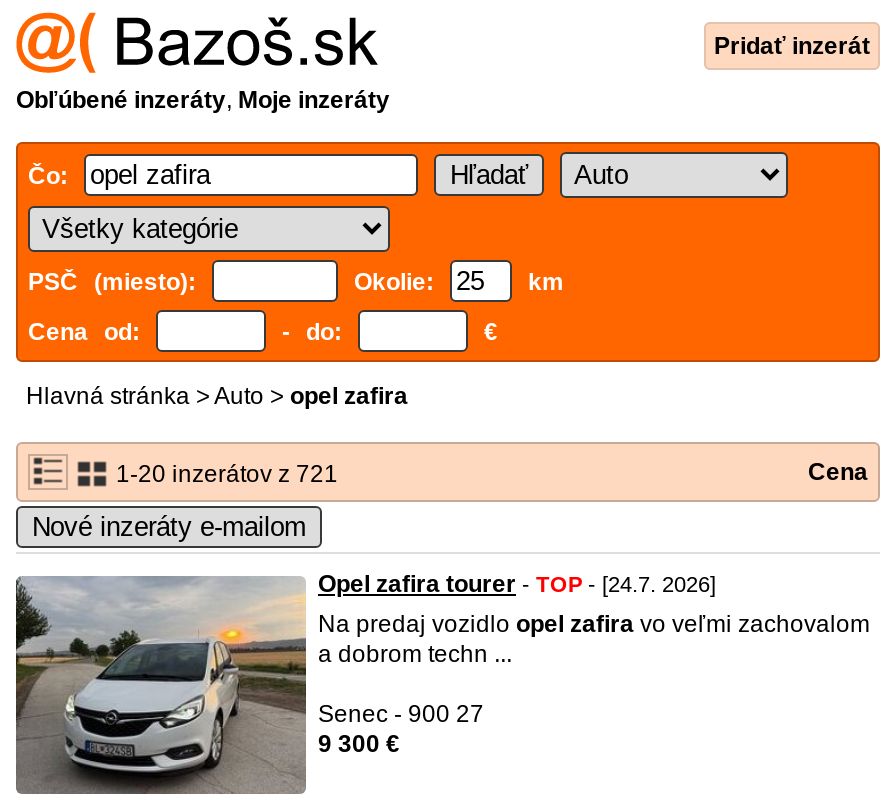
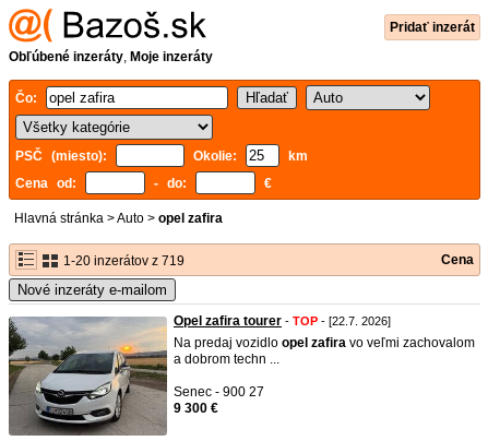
[110,460,338,488] 1-20 inzerátov z 721 -> [60,253,185,269] 1-20 inzerátov z 719
[318,570,716,598] Opel zafira tourer - TOP - [24.7. 2026] -> [174,313,391,329] Opel zafira tourer - TOP - [22.7. 2026]

